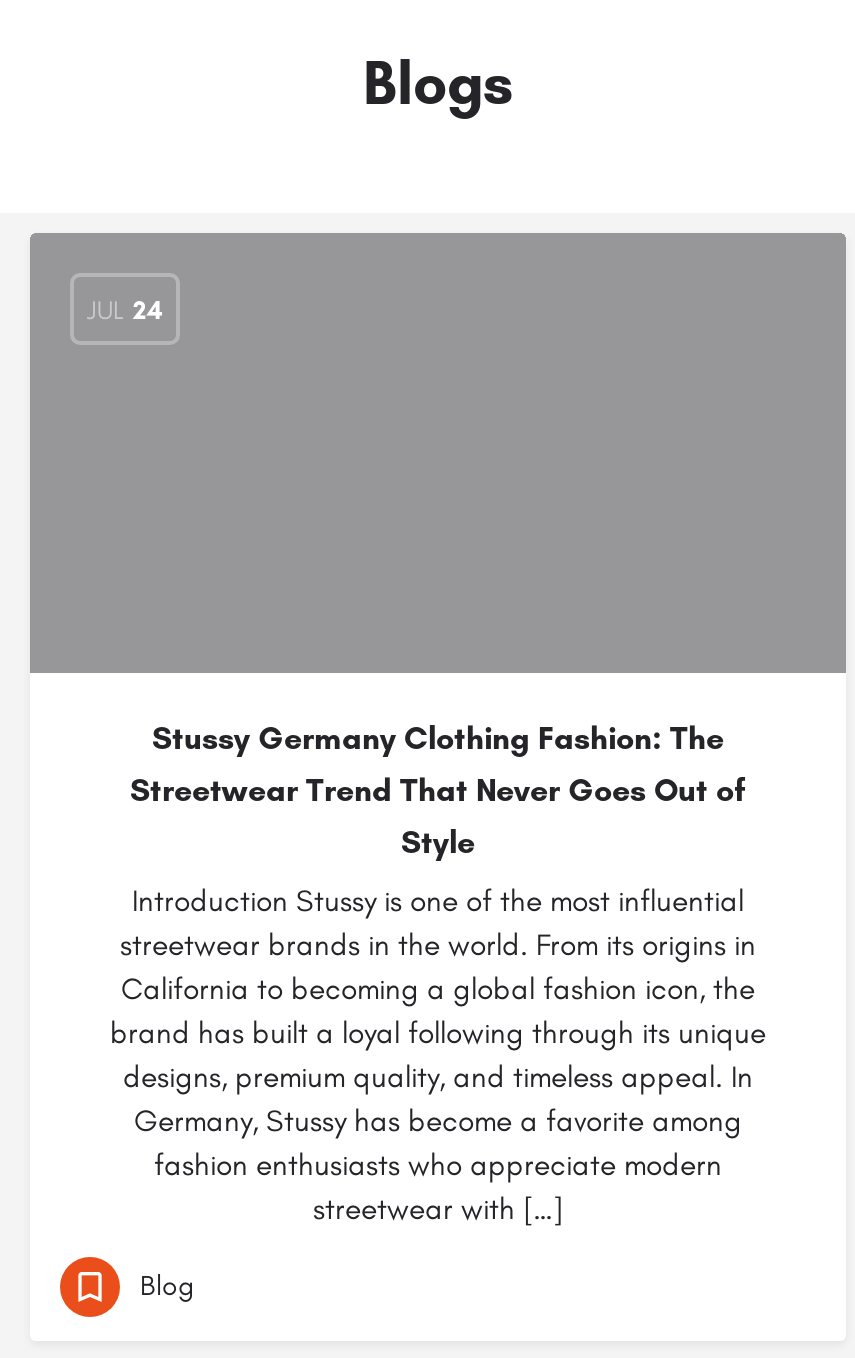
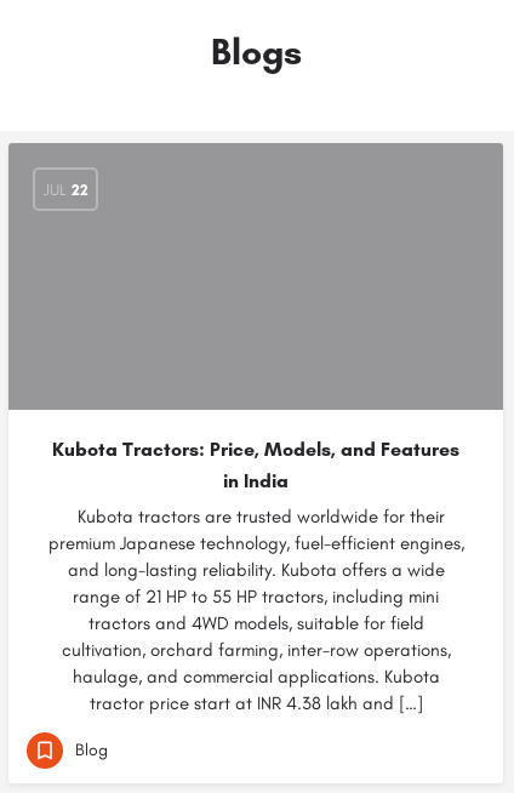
[87,294,163,324] JUL 24 -> [43,180,88,198] JUL 22
[130,719,746,861] Stussy Germany Clothing Fashion: The | Streetwear Trend That Never Goes Out of | Style -> [52,438,459,492] Kubota Tractors: Price, Models, and Features | in India
[110,883,766,1227] Introduction Stussy is one of the most influential | streetwear brands in the world. From its origins in | California to becoming a global fashion icon, the | brand has built a loyal following through its unique | designs, premium quality, and timeless appeal. In | Germany, Stussy has become a favorite among | fashion enthusiasts who appreciate modern | streetwear with […] -> [48,506,464,714] Kubota tractors are trusted worldwide for their | premium Japanese technology, fuel-efficient engines, | and long-lasting reliability. Kubota offers a wide | range of 21 HP to 55 HP tractors, including mini | tractors and 4WD models, suitable for field | cultivation, orchard farming, inter-row operations, | haulage, and commercial applications. Kubota | tractor price start at INR 4.38 lakh and […]

